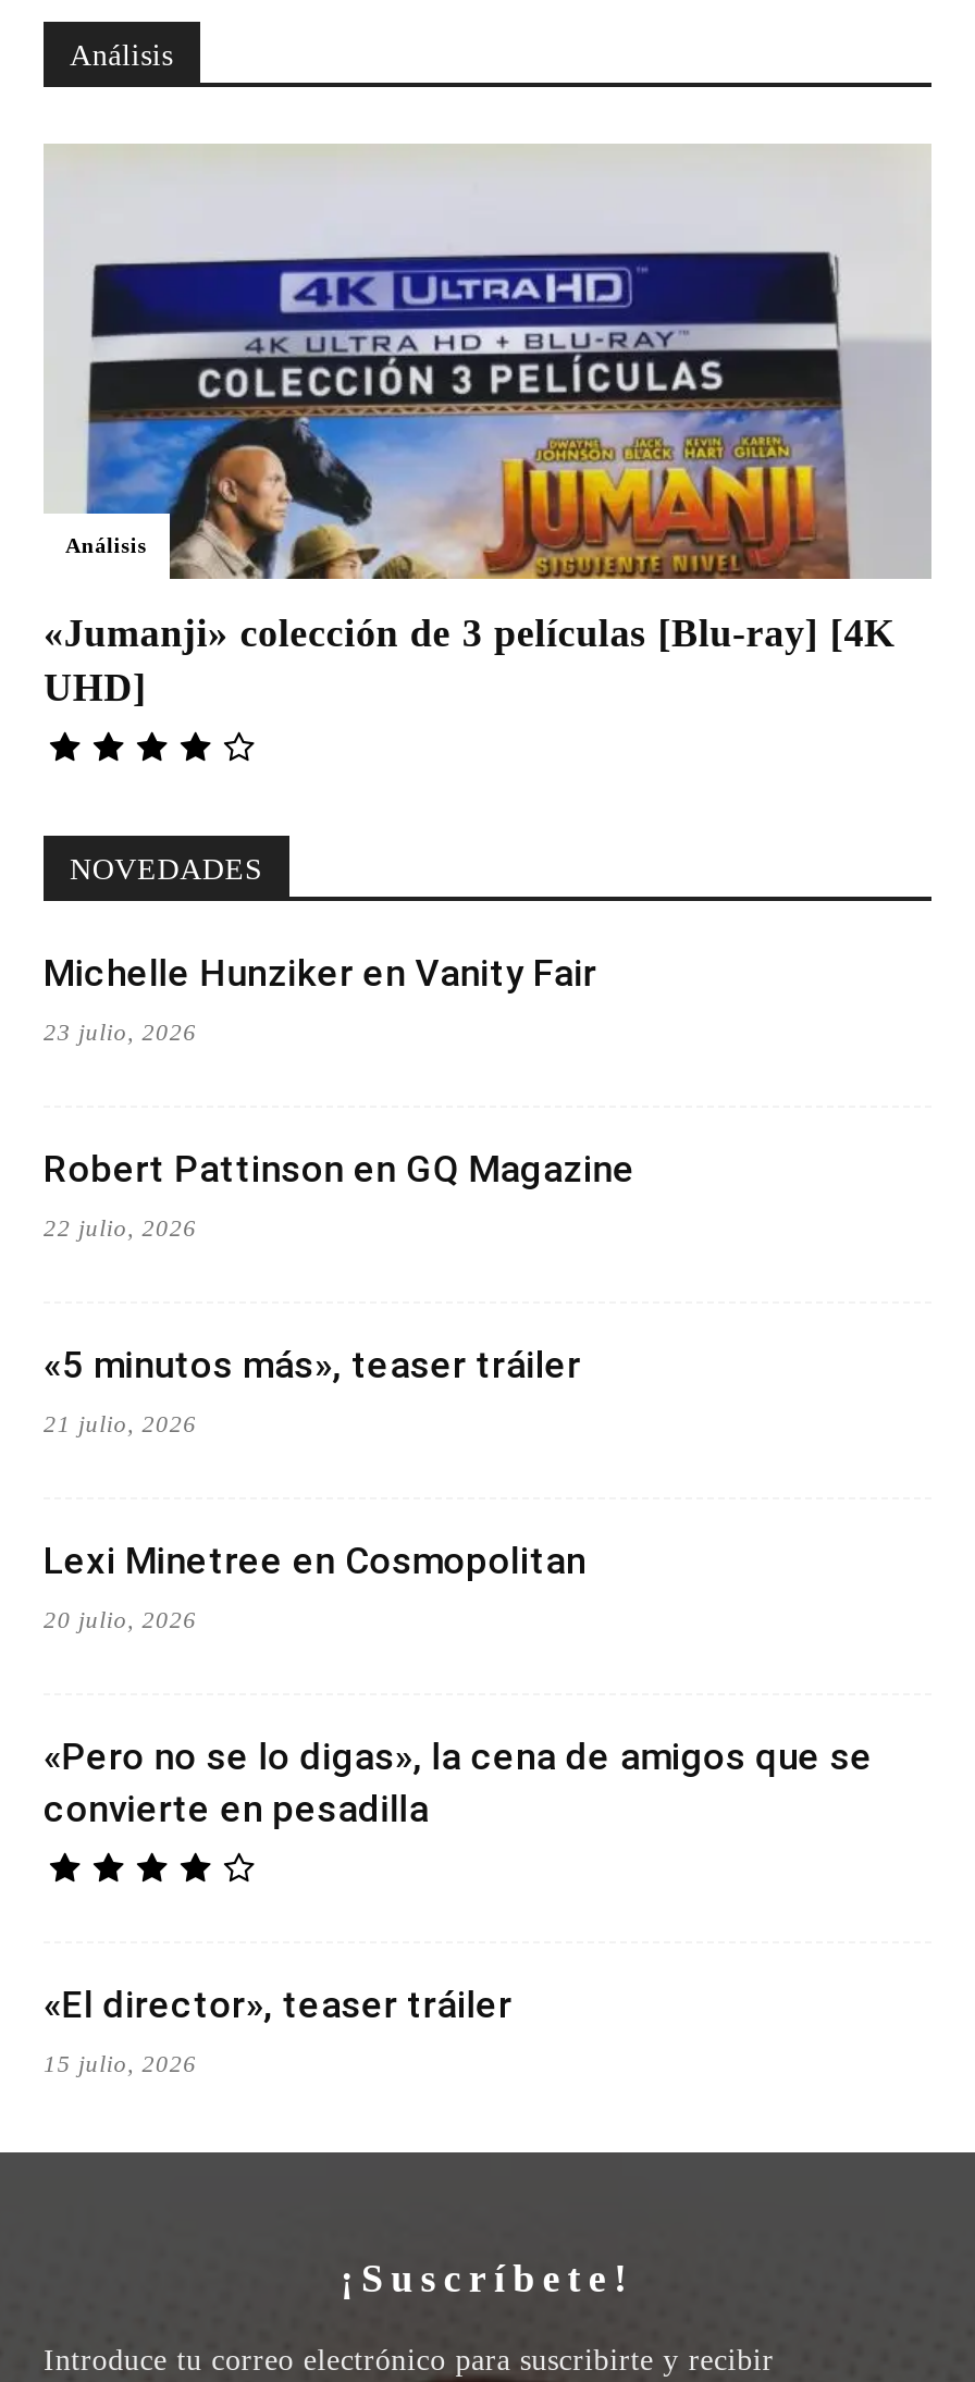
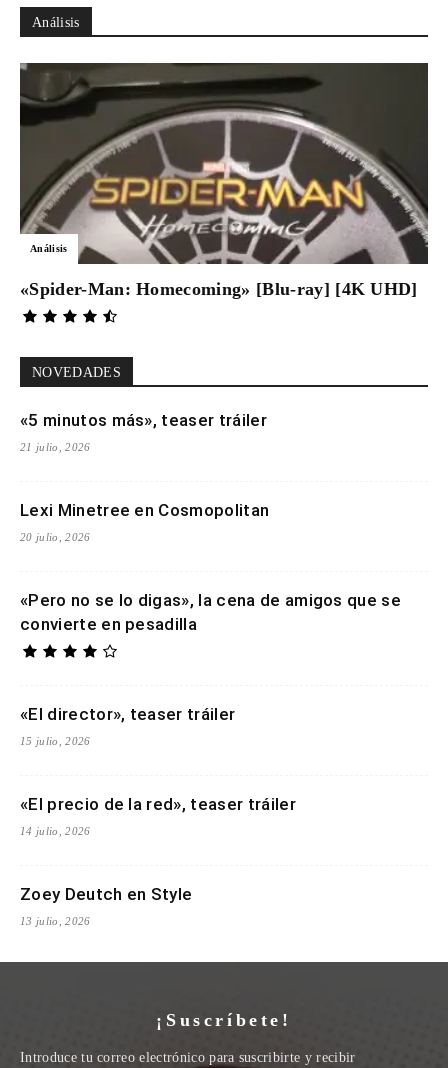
[44,144,931,709] [image] | «Jumanji» colección de 3 películas [Blu-ray] [4K | UHD] -> [19,62,429,299] [image] | «Spider-Man: Homecoming» [Blu-ray] [4K UHD]
[44,950,645,1240] Michelle Hunziker en Vanity Fair | 23 julio, 2026 | Robert Pattinson en GQ Magazine | 22 julio, 2026 -> none
moved [44,1342,873,2076] -> [20,410,401,747]: «5 minutos más», teaser tráiler | 21 julio, 2026 | Lexi Minetree en Cosmopolitan | 20 julio, 2026 | «Pero no se lo digas», la cena de amigos que se | convierte en pesadilla | «El director», teaser tráiler | 15 julio, 2026
none -> [20,794,296,927] «El precio de la red», teaser tráiler | 14 julio, 2026 | Zoey Deutch en Style | 13 julio, 2026

